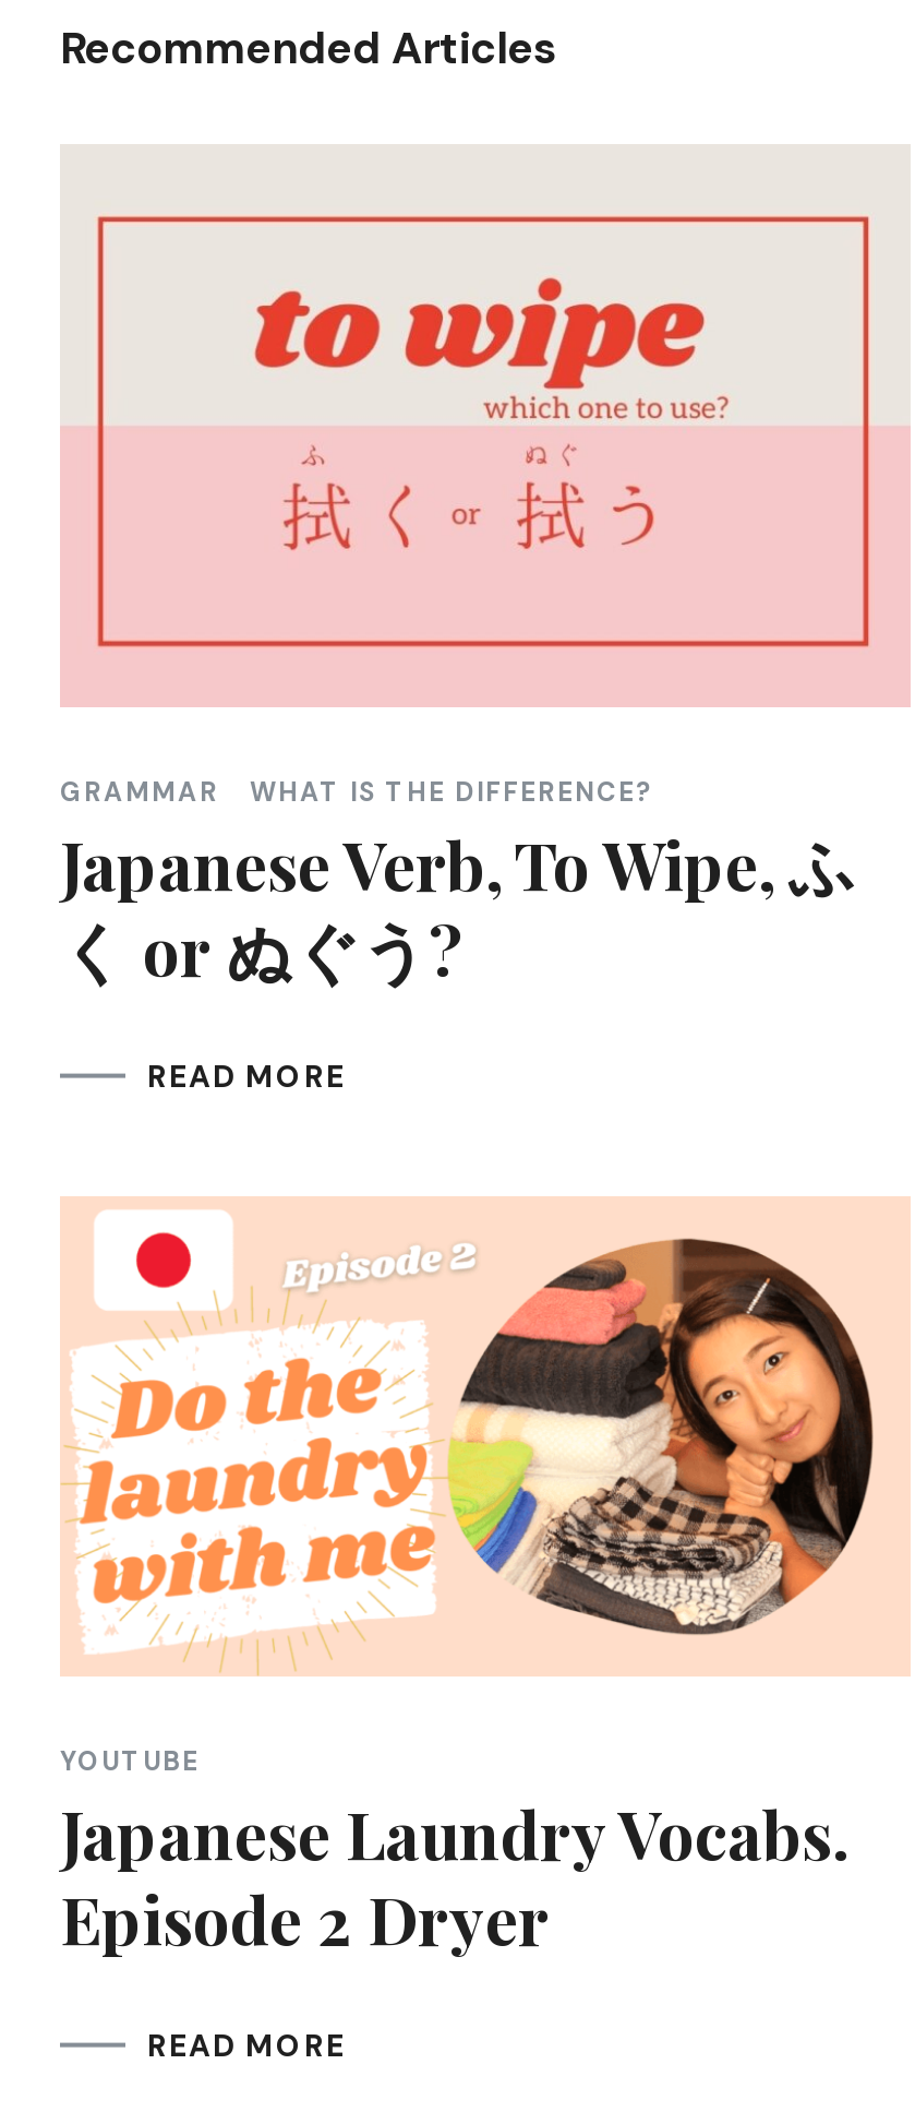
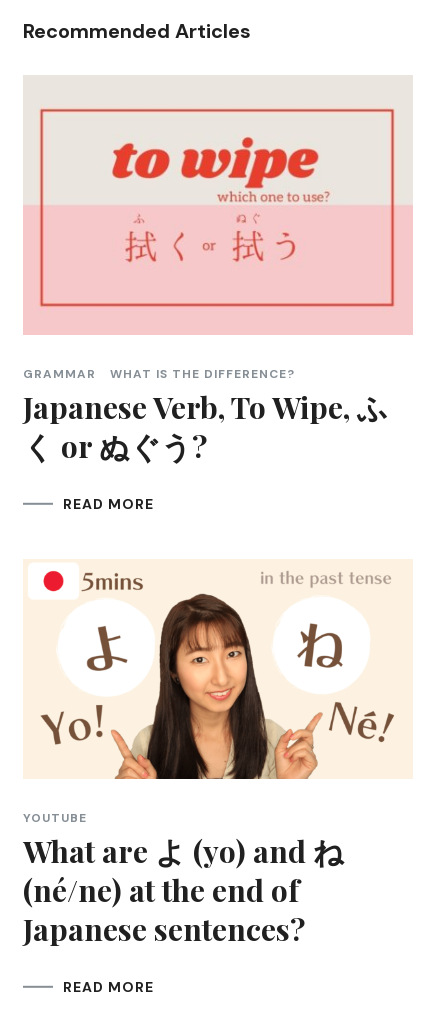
[62,1201,878,1677] [image] -> [25,562,397,780] [image]
[60,1789,847,1962] Japanese Laundry Vocabs. | Episode 2 Dryer -> [23,831,344,949] What are よ (yo) and ね | (né/ne) at the end of | Japanese sentences?

